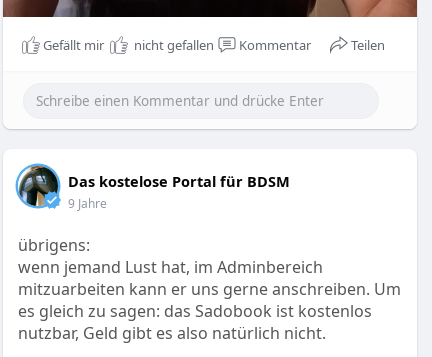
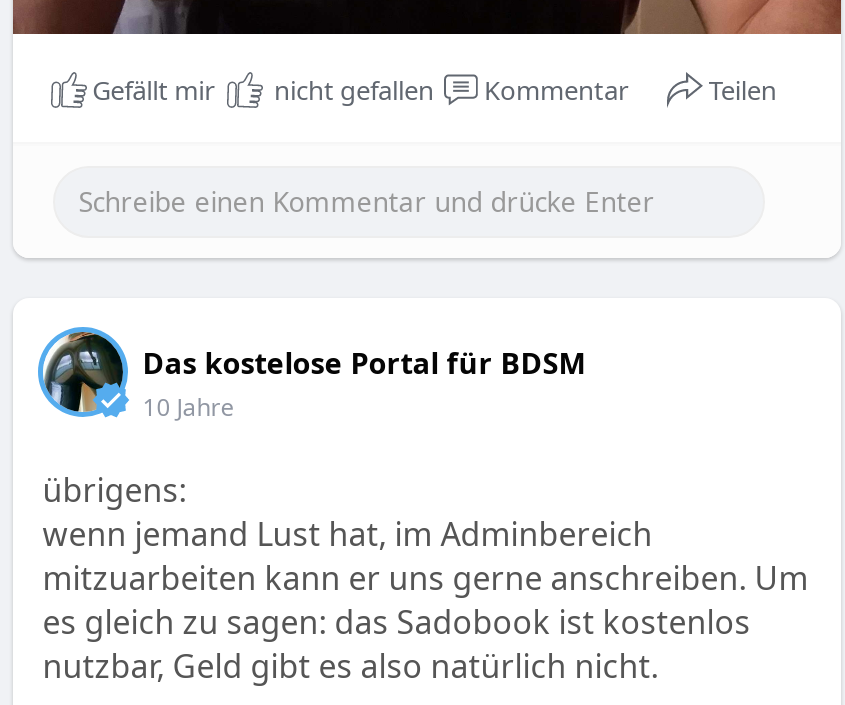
[68,194,107,211] 9 Jahre -> [142,389,234,423] 10 Jahre

